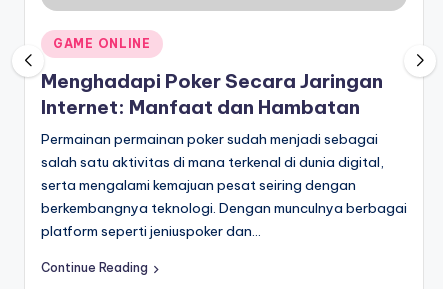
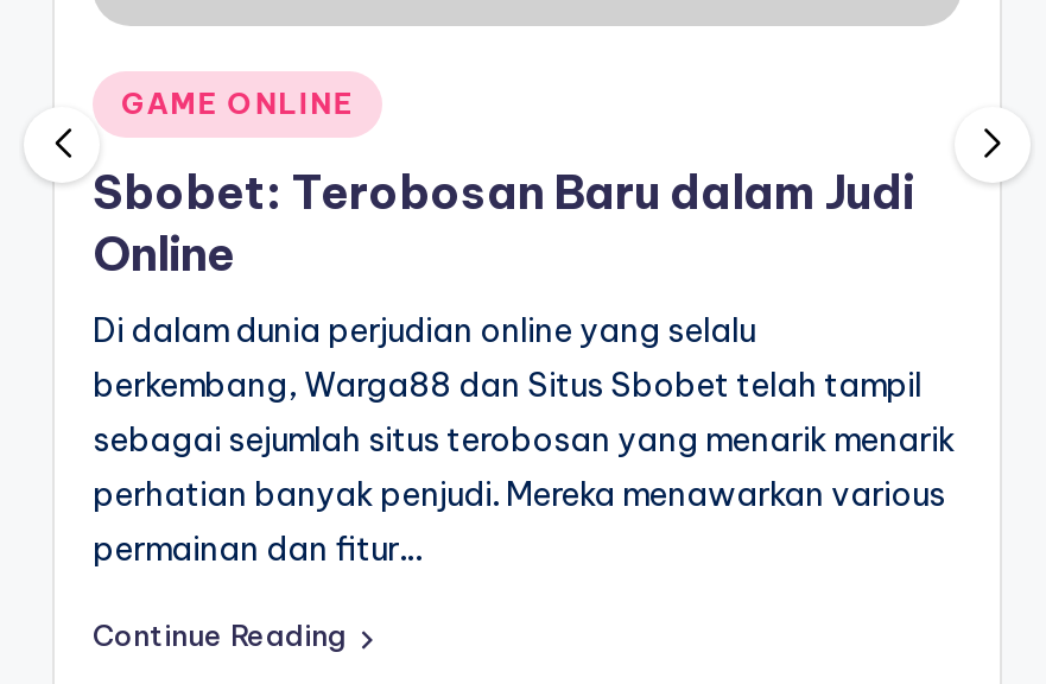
[41,69,383,119] Menghadapi Poker Secara Jaringan | Internet: Manfaat dan Hambatan -> [93,165,914,284] Sbobet: Terobosan Baru dalam Judi | Online
[41,130,407,240] Permainan permainan poker sudah menjadi sebagai | salah satu aktivitas di mana terkenal di dunia digital, | serta mengalami kemajuan pesat seiring dengan | berkembangnya teknologi. Dengan munculnya berbagai | platform seperti jeniuspoker dan… -> [93,310,955,571] Di dalam dunia perjudian online yang selalu | berkembang, Warga88 dan Situs Sbobet telah tampil | sebagai sejumlah situs terobosan yang menarik menarik | perhatian banyak penjudi. Mereka menawarkan various | permainan dan fitur…

